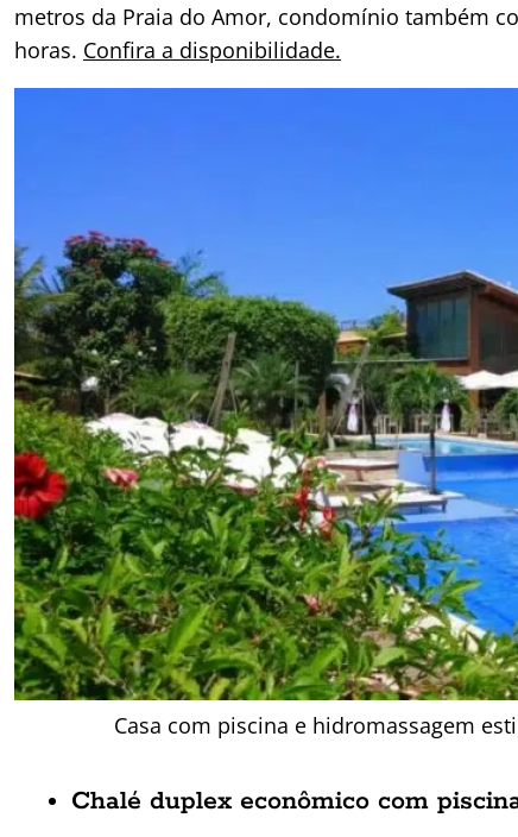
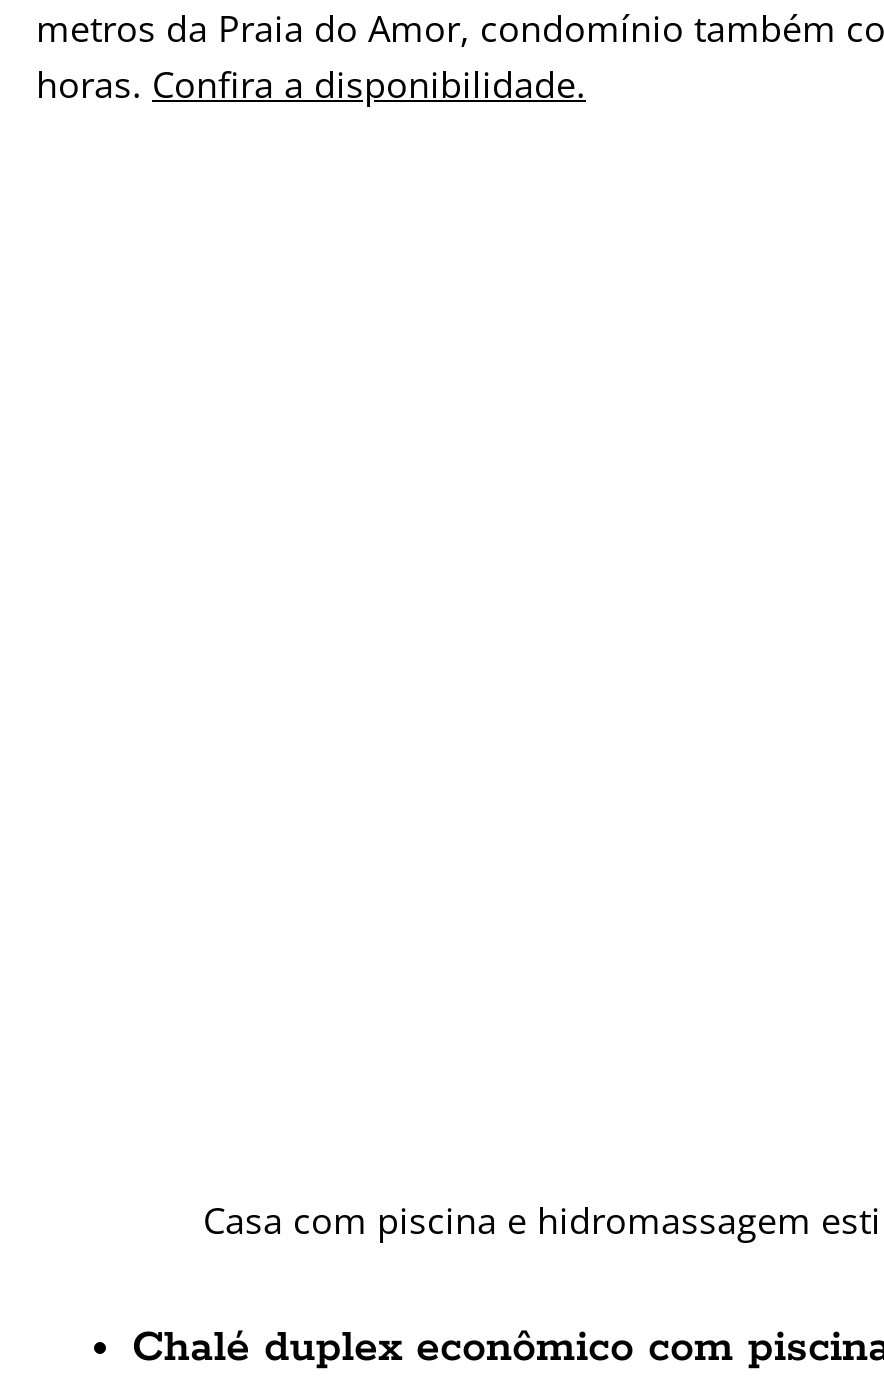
[13,87,514,701] [image] -> none

